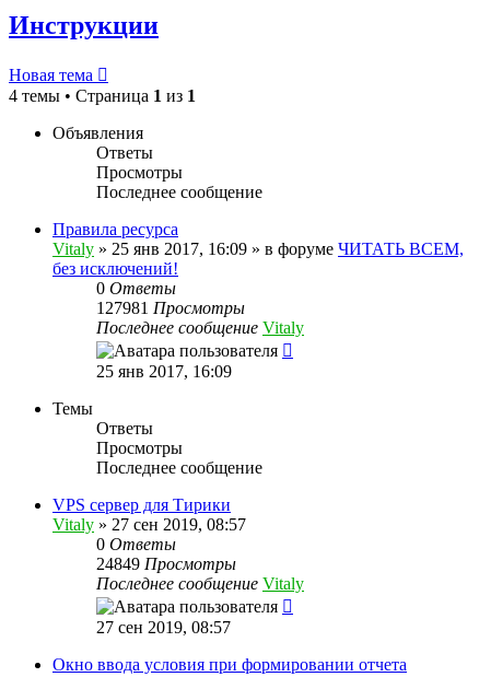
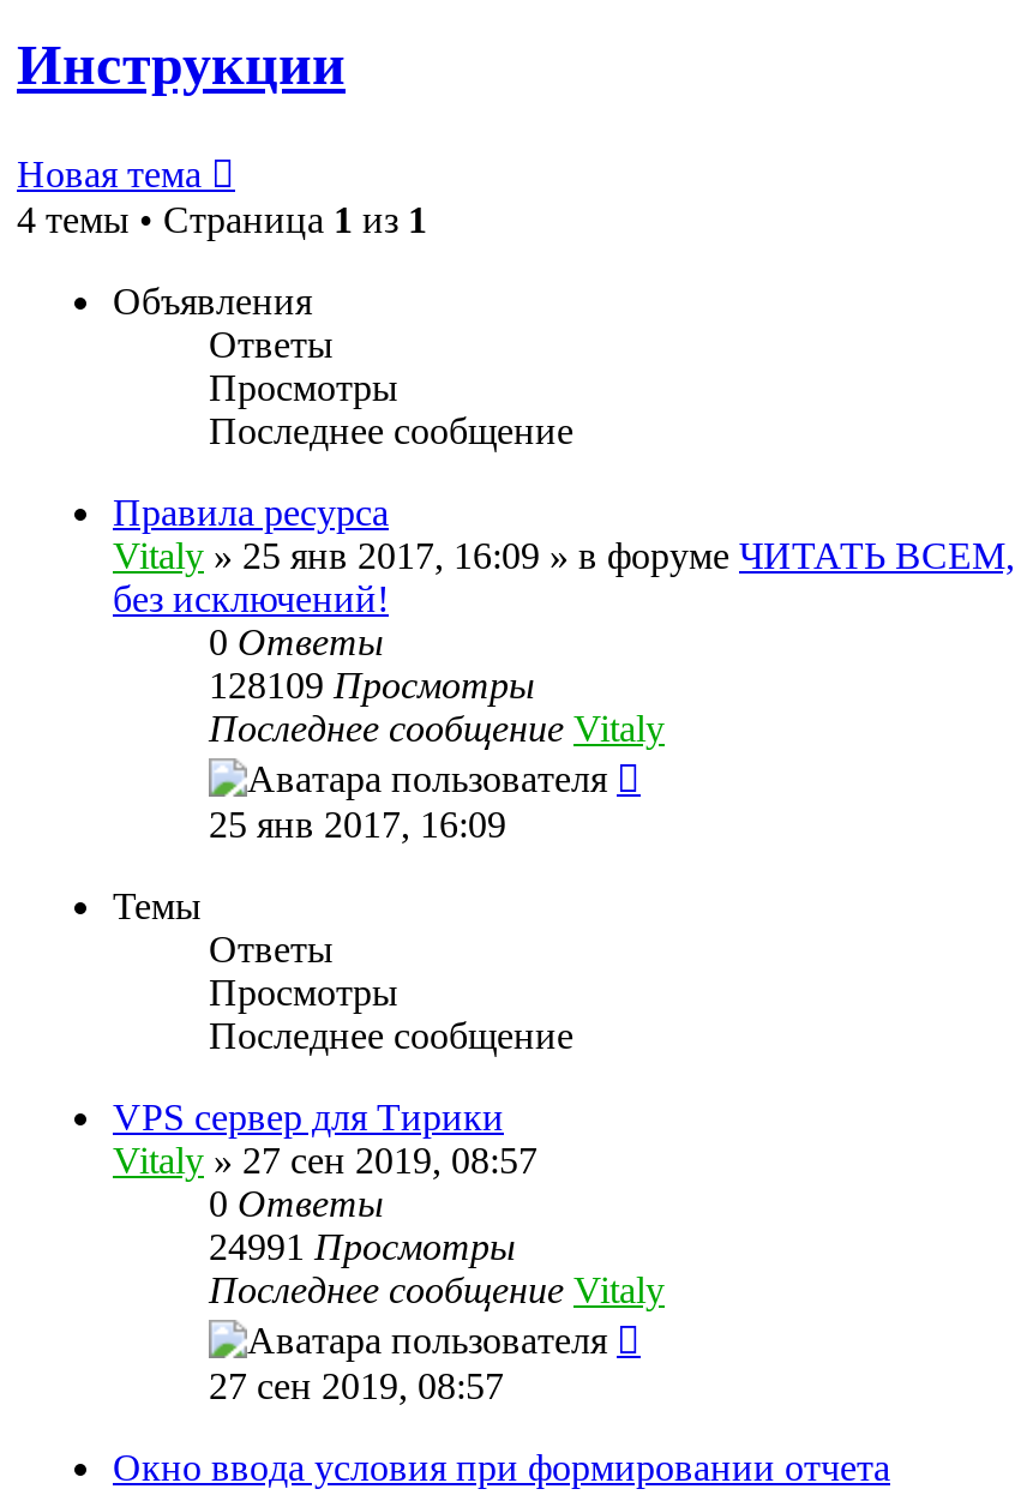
[96,298,245,317] 127981 Просмотры -> [209,664,535,705] 128109 Просмотры
[96,554,236,573] 24849 Просмотры -> [209,1226,516,1266] 24991 Просмотры

